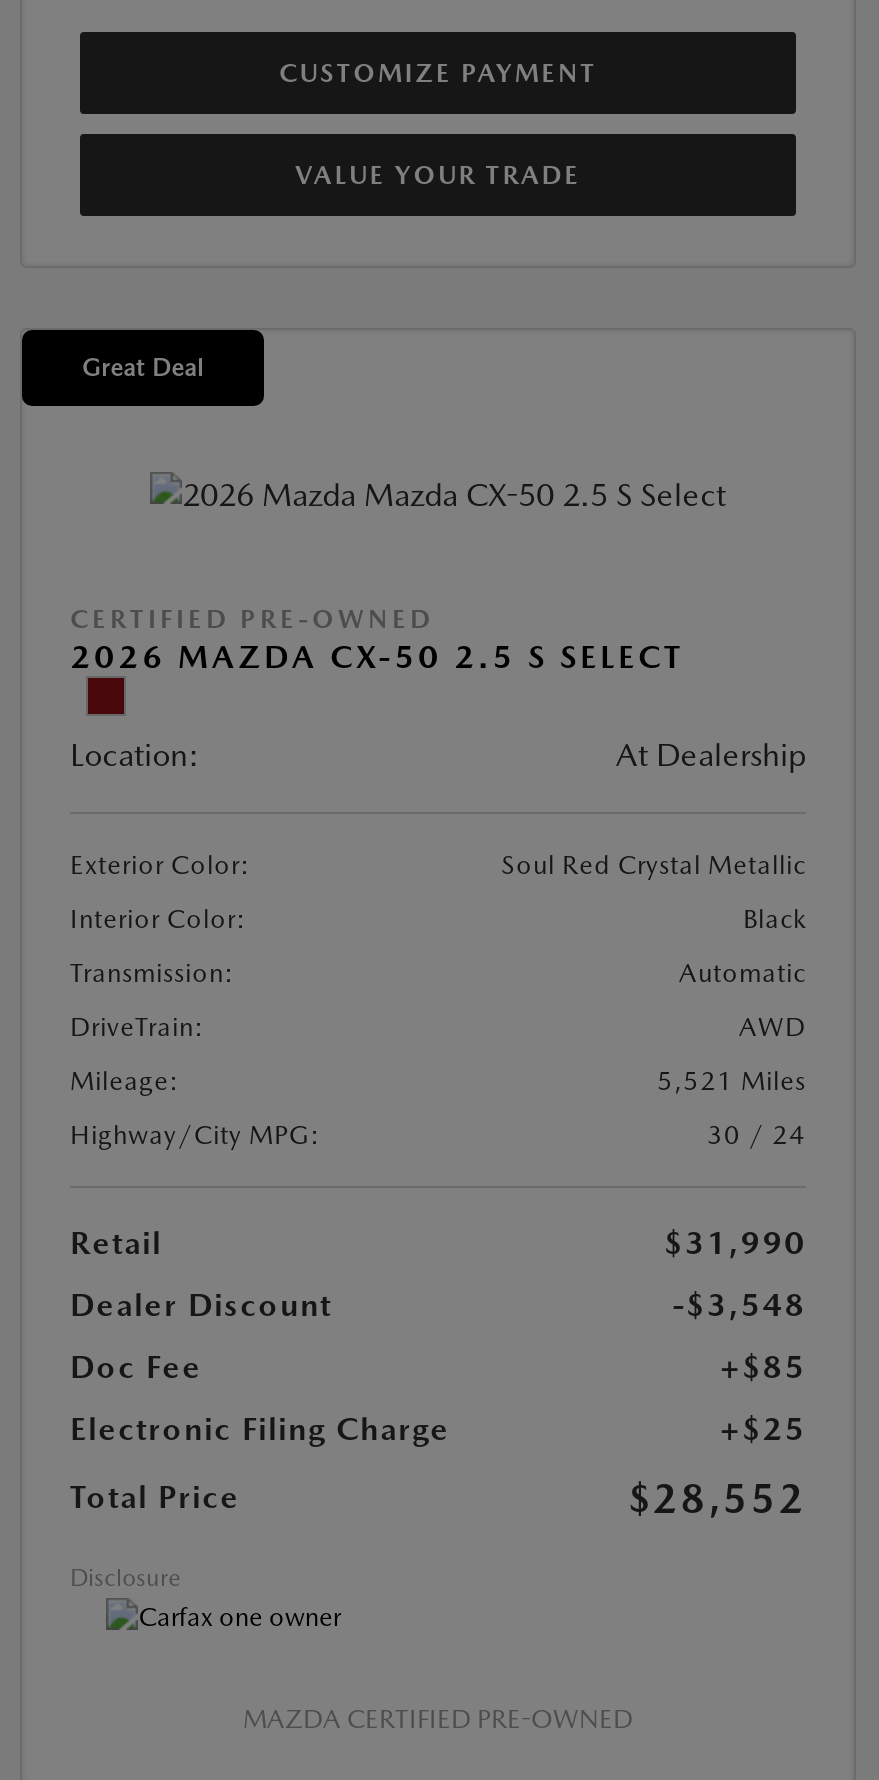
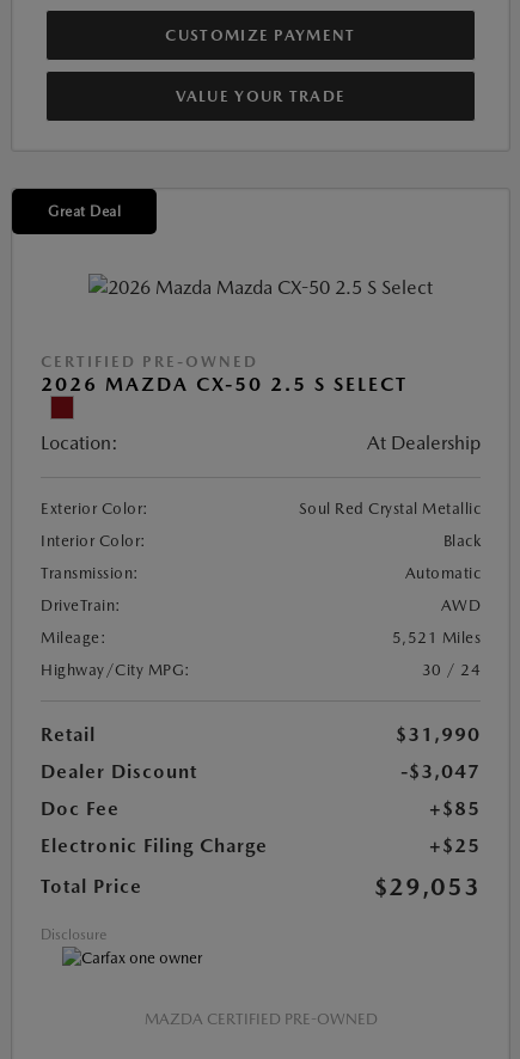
[672,1286,806,1324] -$3,548 -> [400,760,481,783] -$3,047
[628,1474,806,1522] $28,552 -> [374,873,481,901] $29,053

